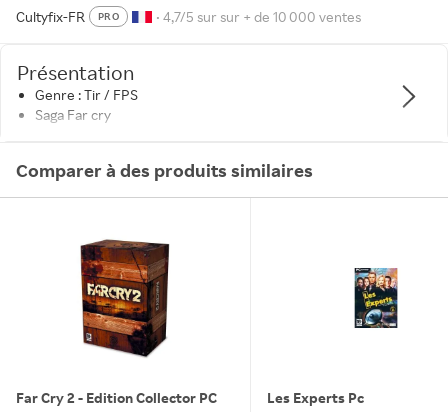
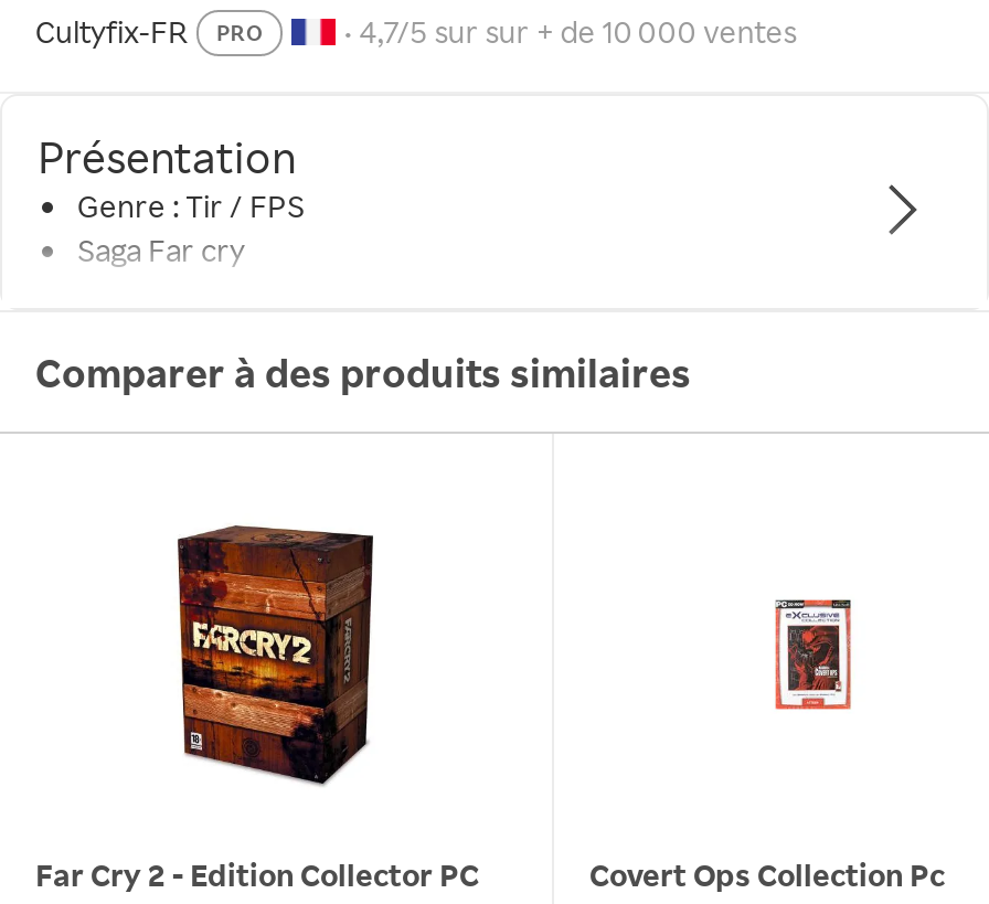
[351,267,399,329] [image] -> [773,588,879,721] [image]
[267,389,364,406] Les Experts Pc -> [589,856,945,893] Covert Ops Collection Pc

